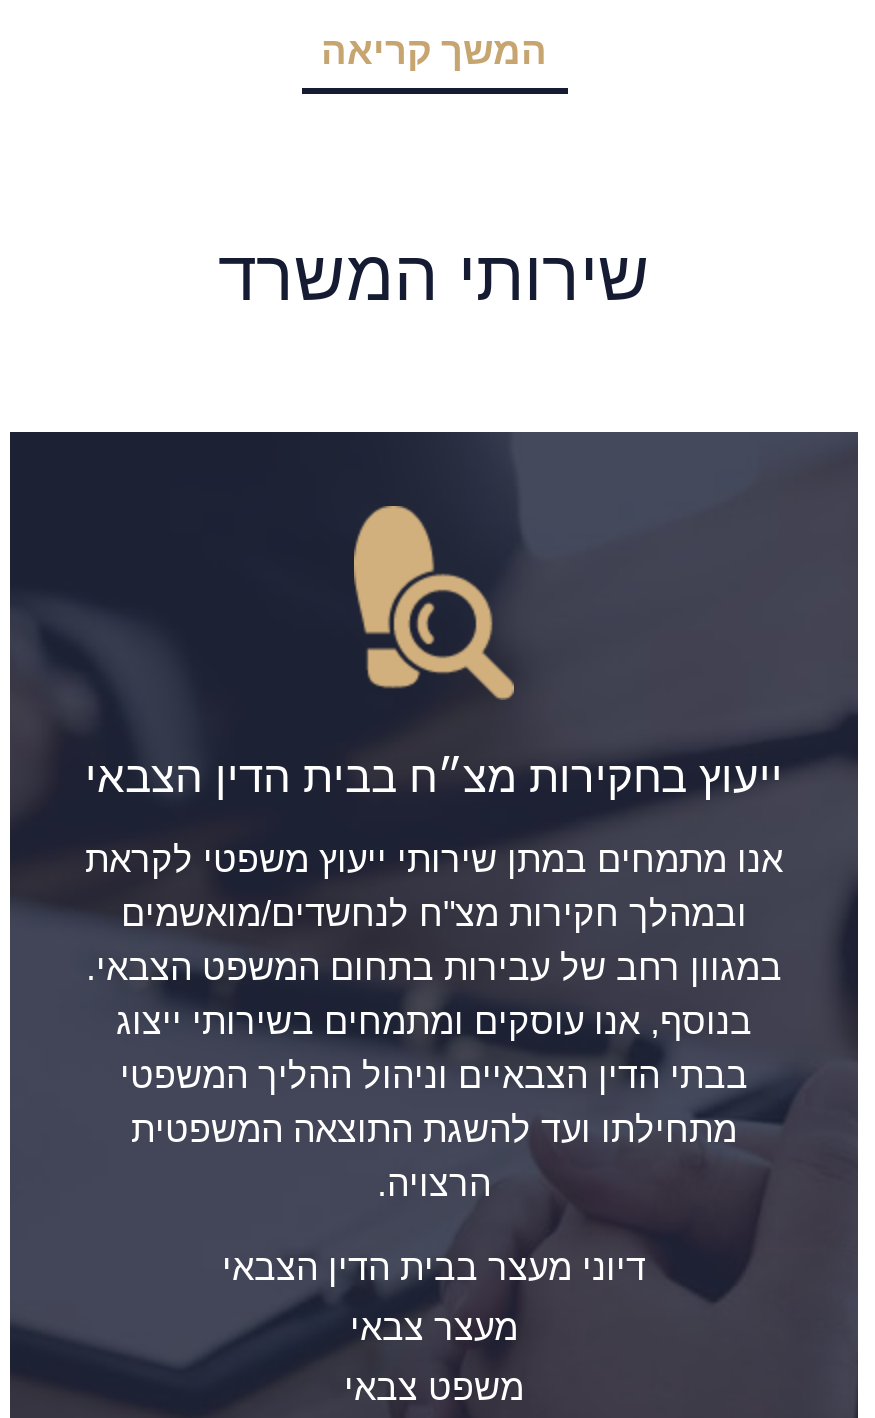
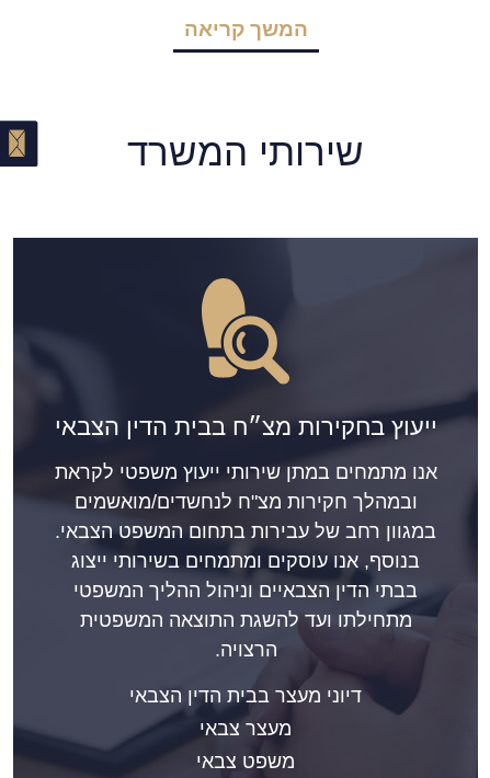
none -> [3,119,39,168] [image]

